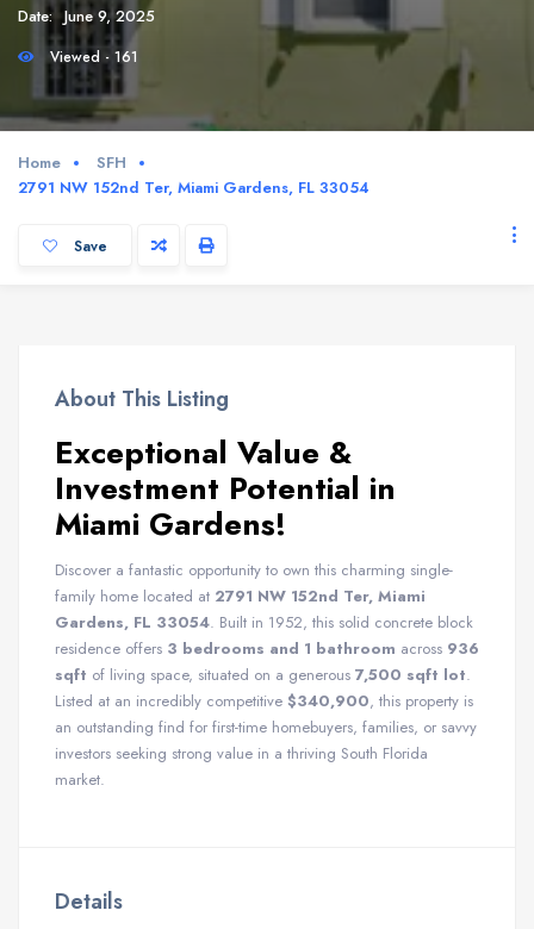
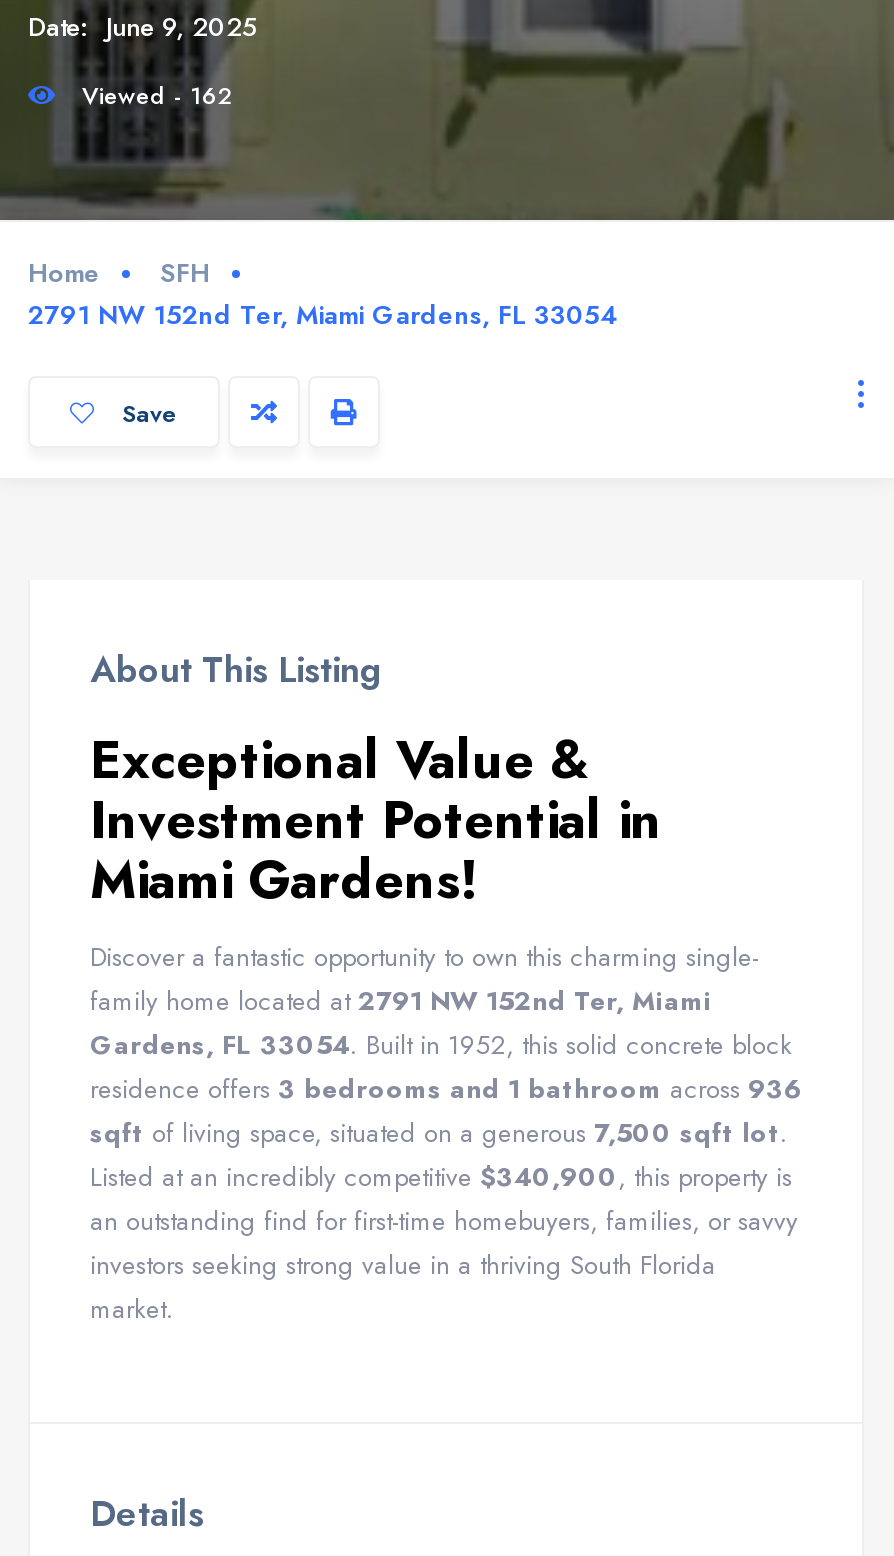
[45,46,138,67] Viewed - 161 -> [74,78,234,112] Viewed - 162

